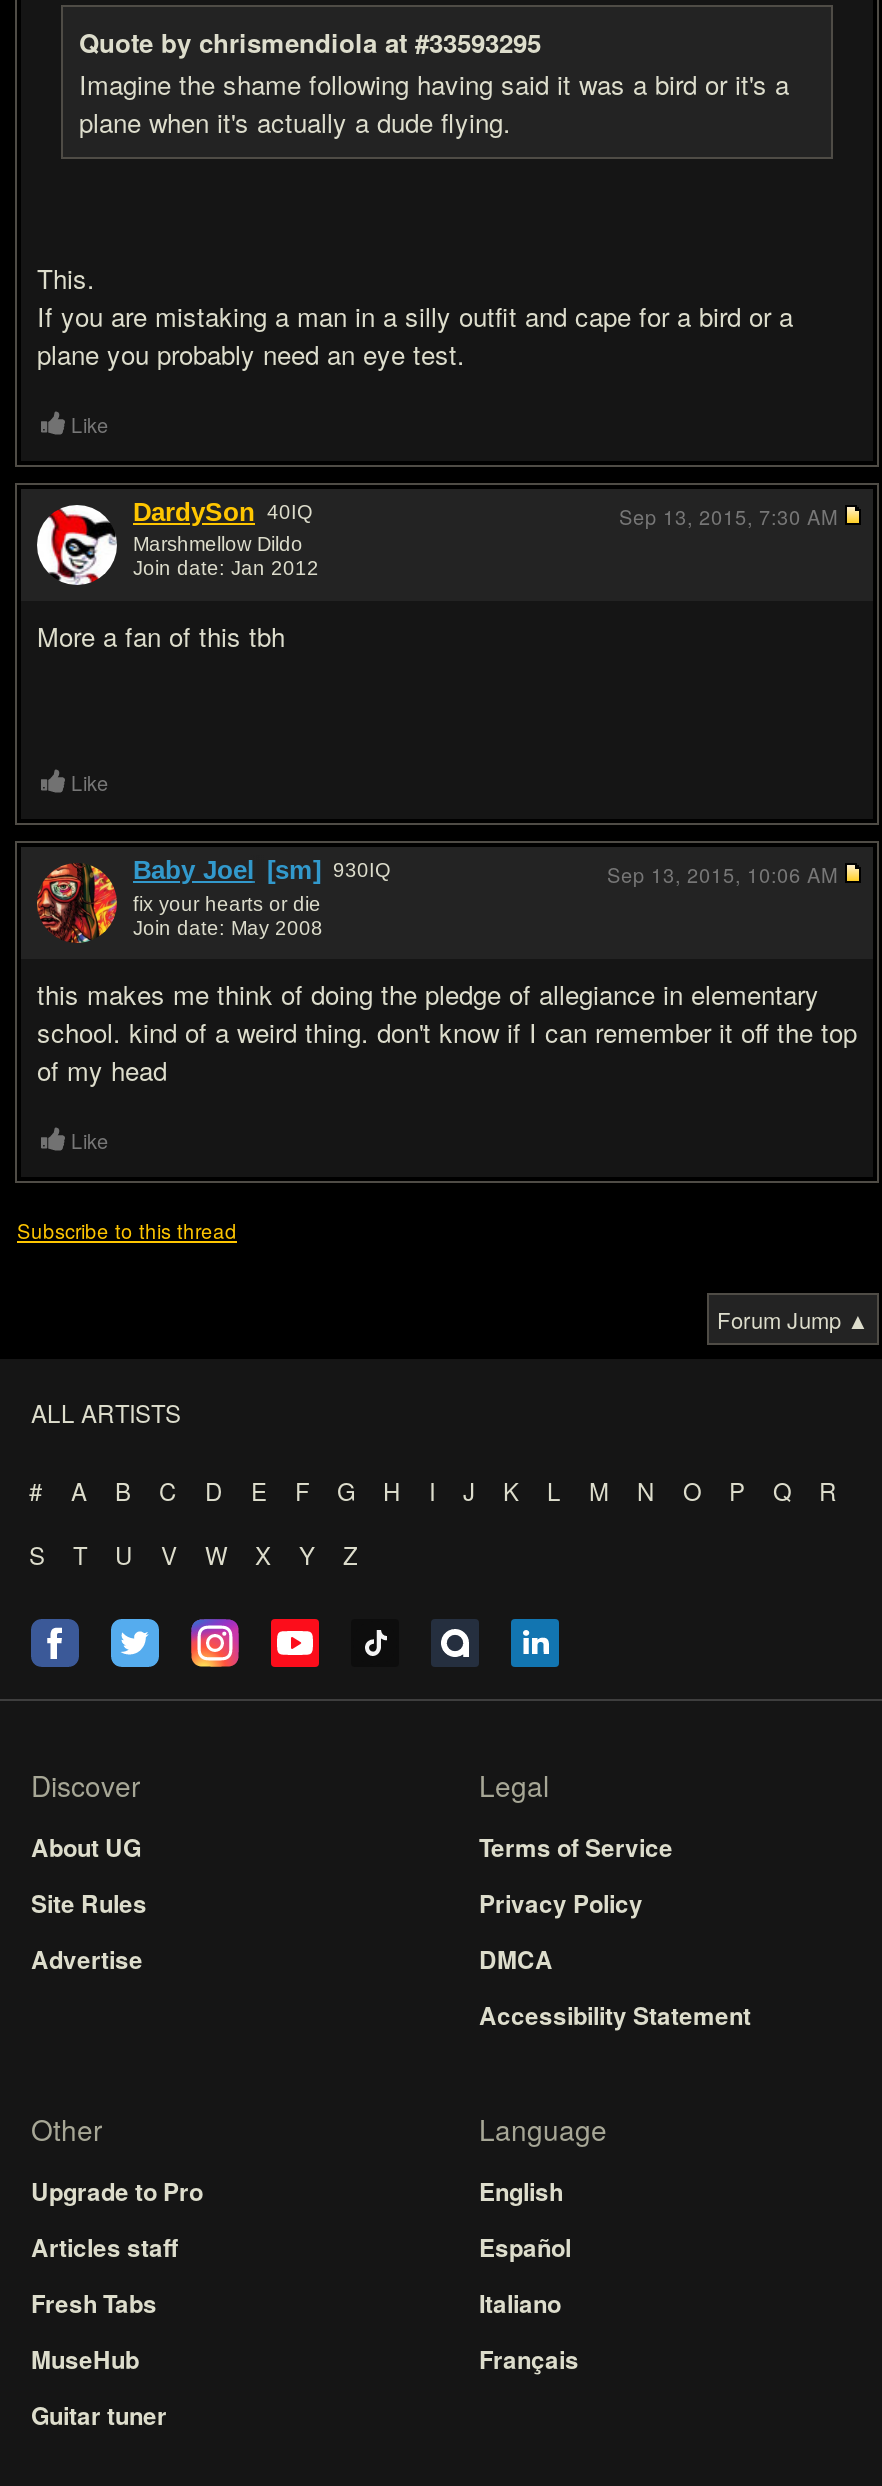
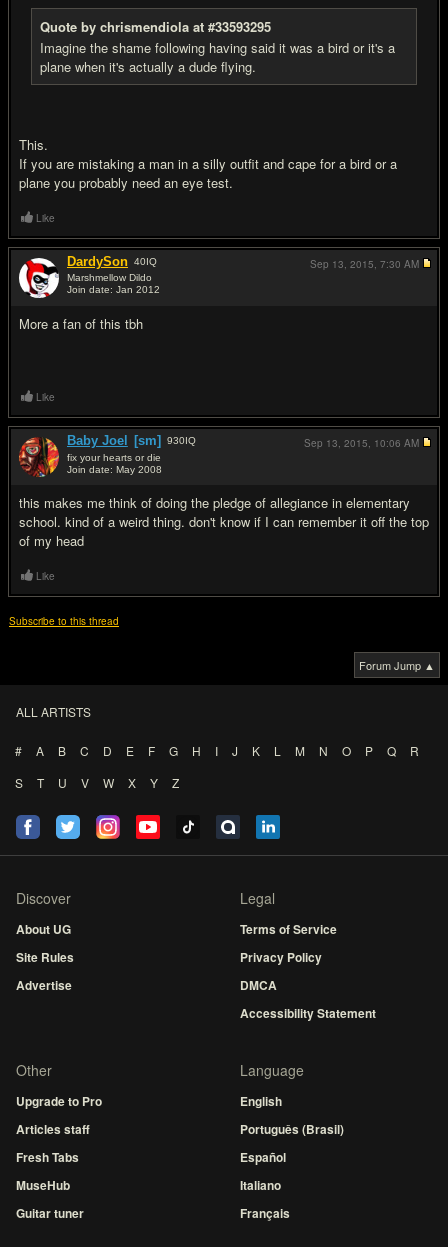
moved [479,2229,579,2377] -> [240,1148,290,1222]: Español | Italiano | Français
none -> [240,1120,344,1138] Português (Brasil)

